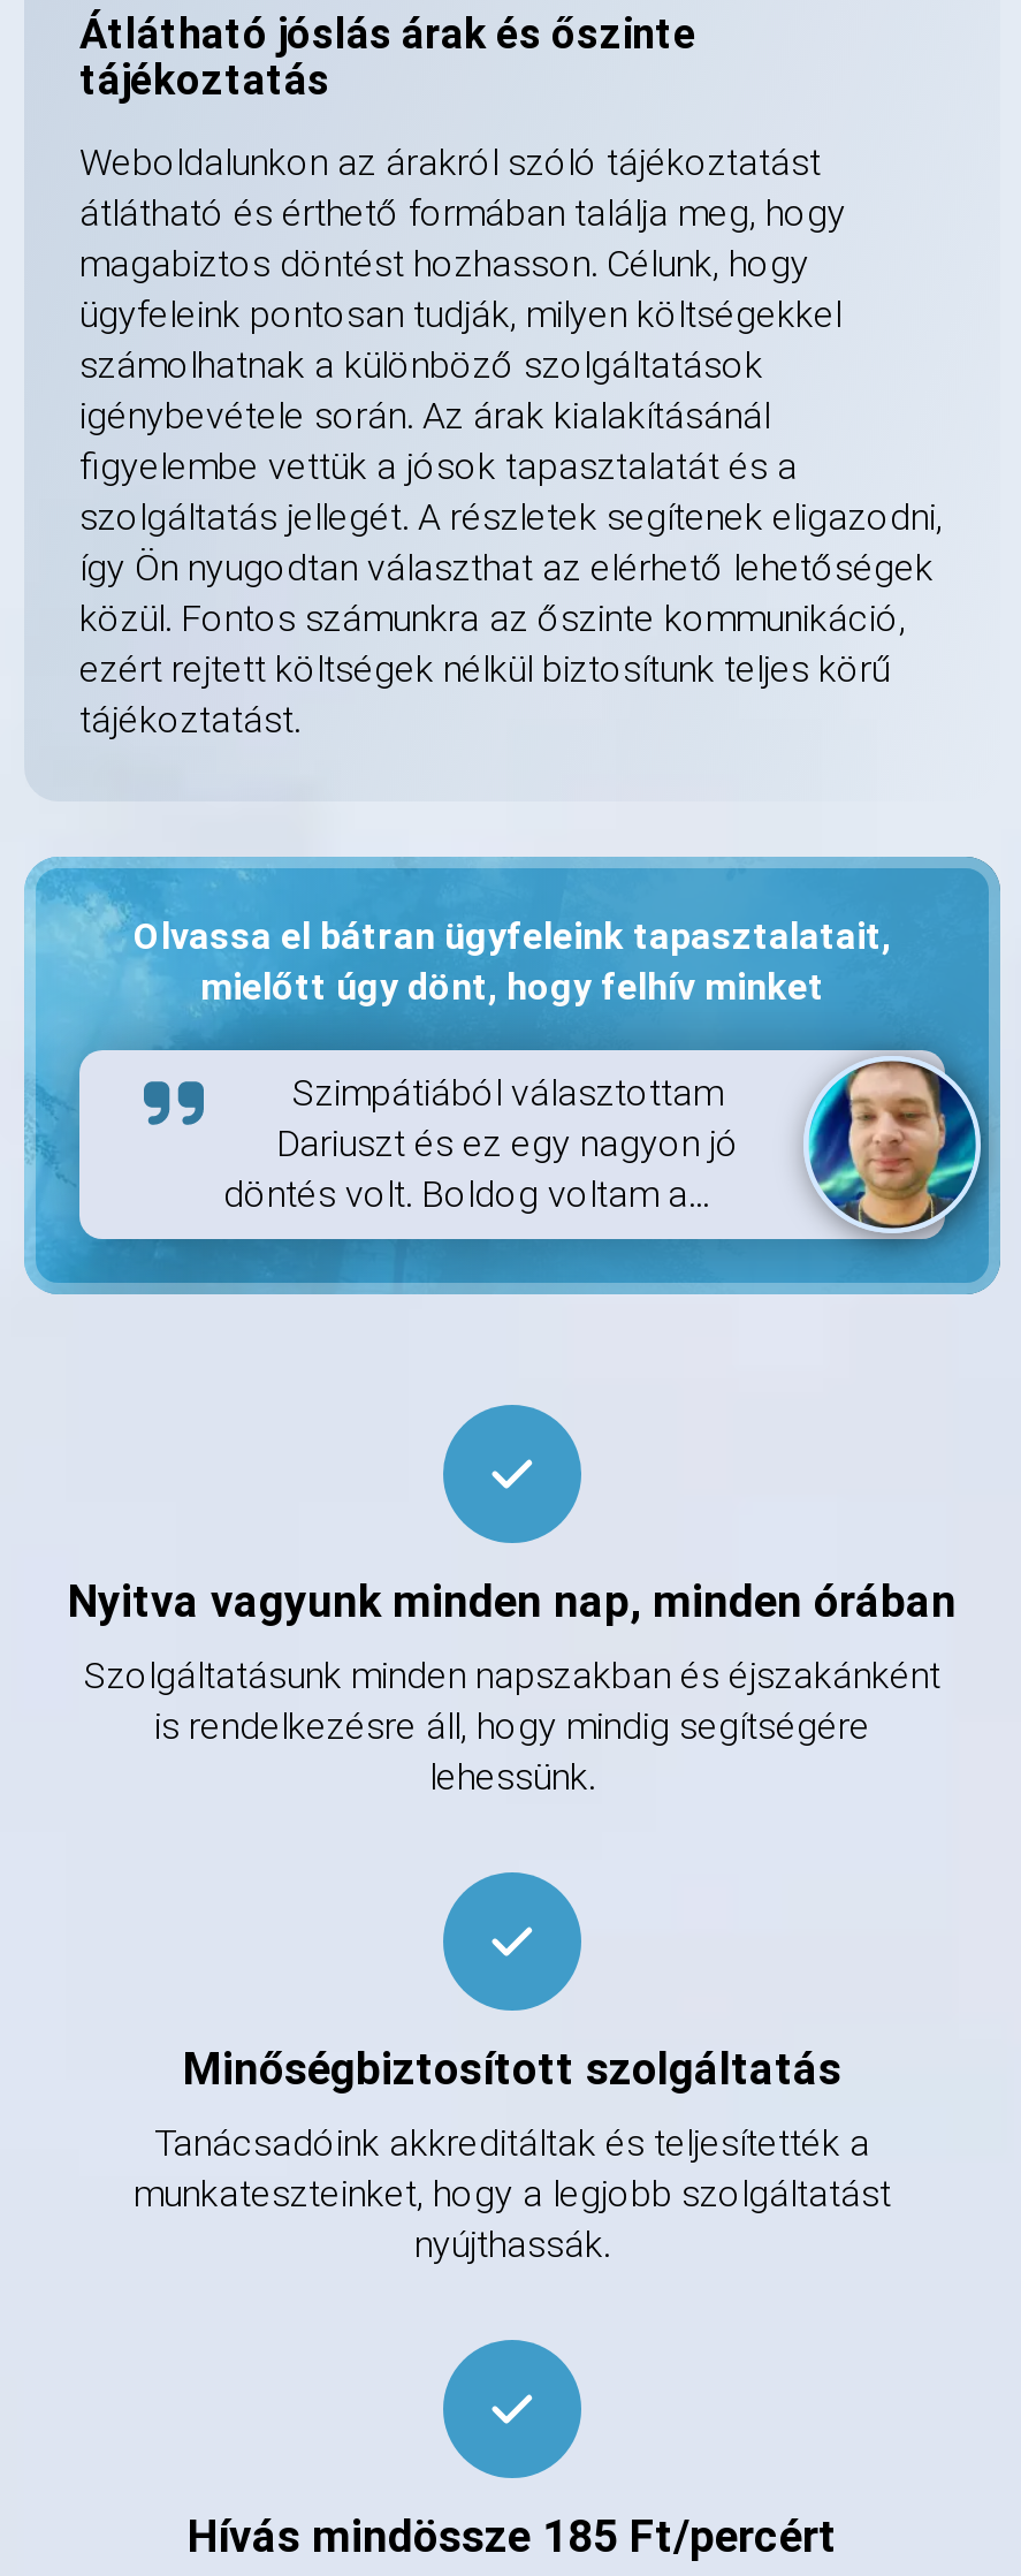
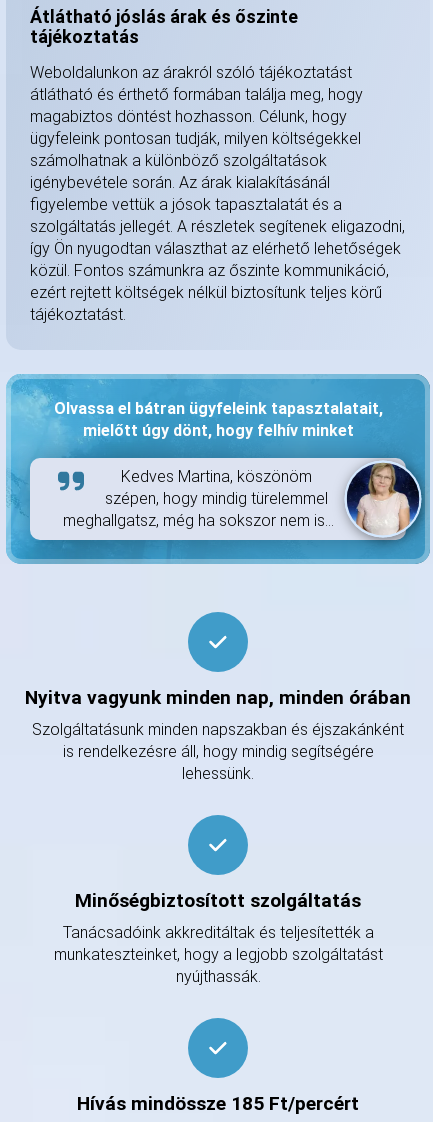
[223,1059,977,1230] [image] | Szimpátiából választottam | Dariuszt és ez egy nagyon jó | döntés volt. Boldog voltam a... -> [62,463,420,536] [image] | Kedves Martina, köszönöm | szépen, hogy mindig türelemmel | meghallgatsz, még ha sokszor nem is...

